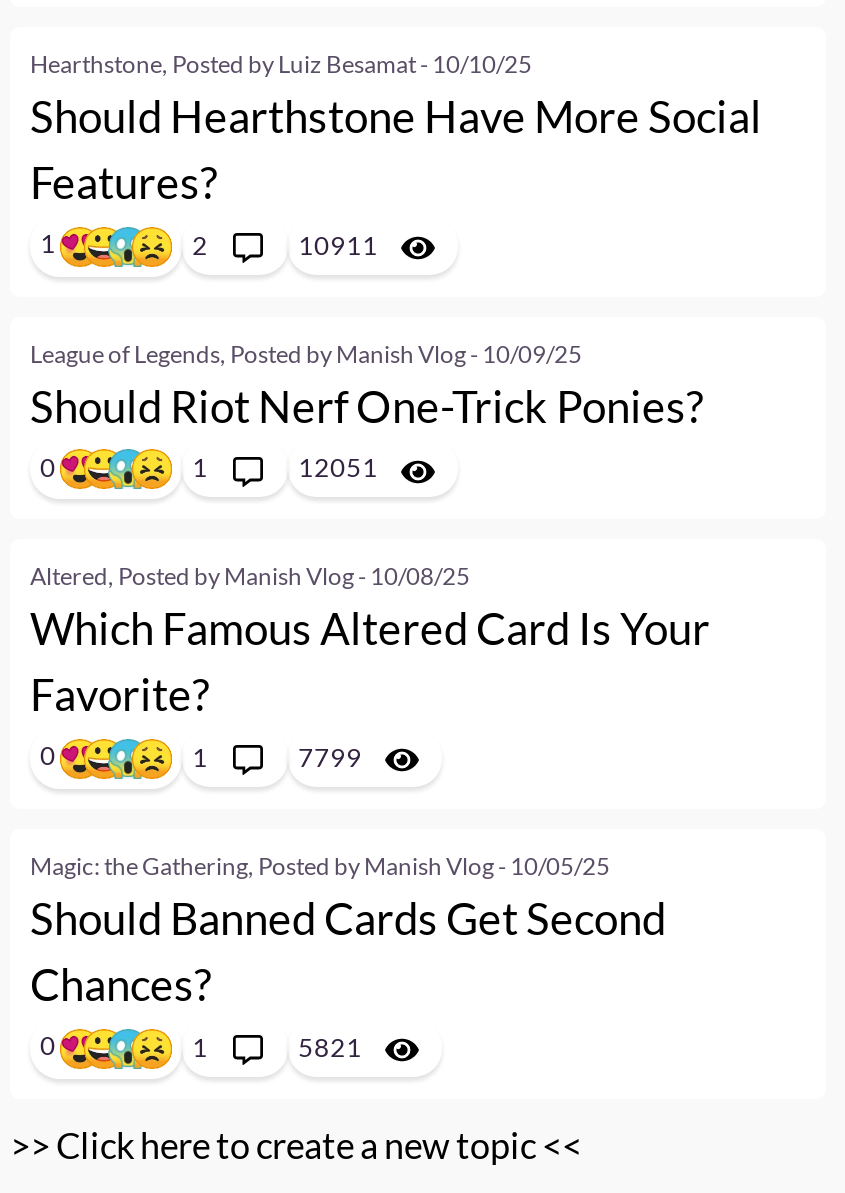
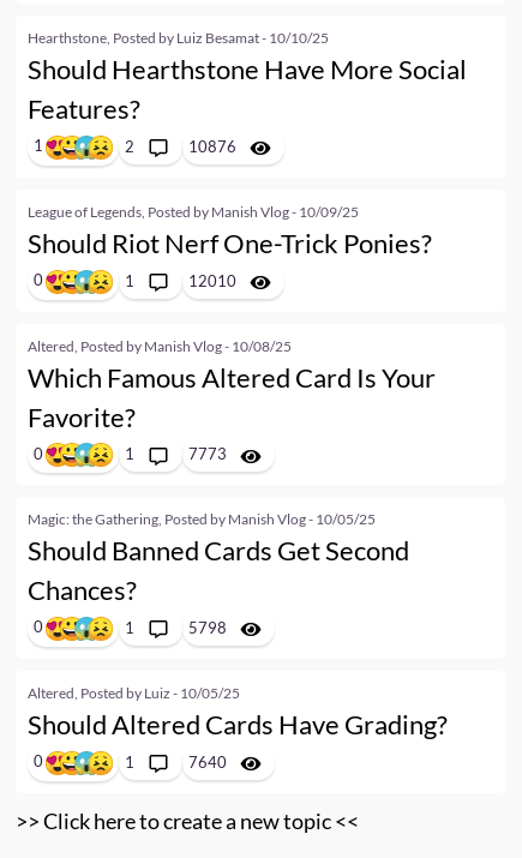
[298,228,378,260] 10911 -> [188,137,236,156] 10876
[298,451,378,483] 12051 -> [188,271,236,290] 12010
[298,741,362,773] 7799 -> [188,444,227,464] 7773
[298,1030,362,1062] 5821 -> [28,618,448,771] 5798 | Altered, Posted by Luiz - 10/05/25 | Should Altered Cards Have Grading? | 0 | 1 | 7640

